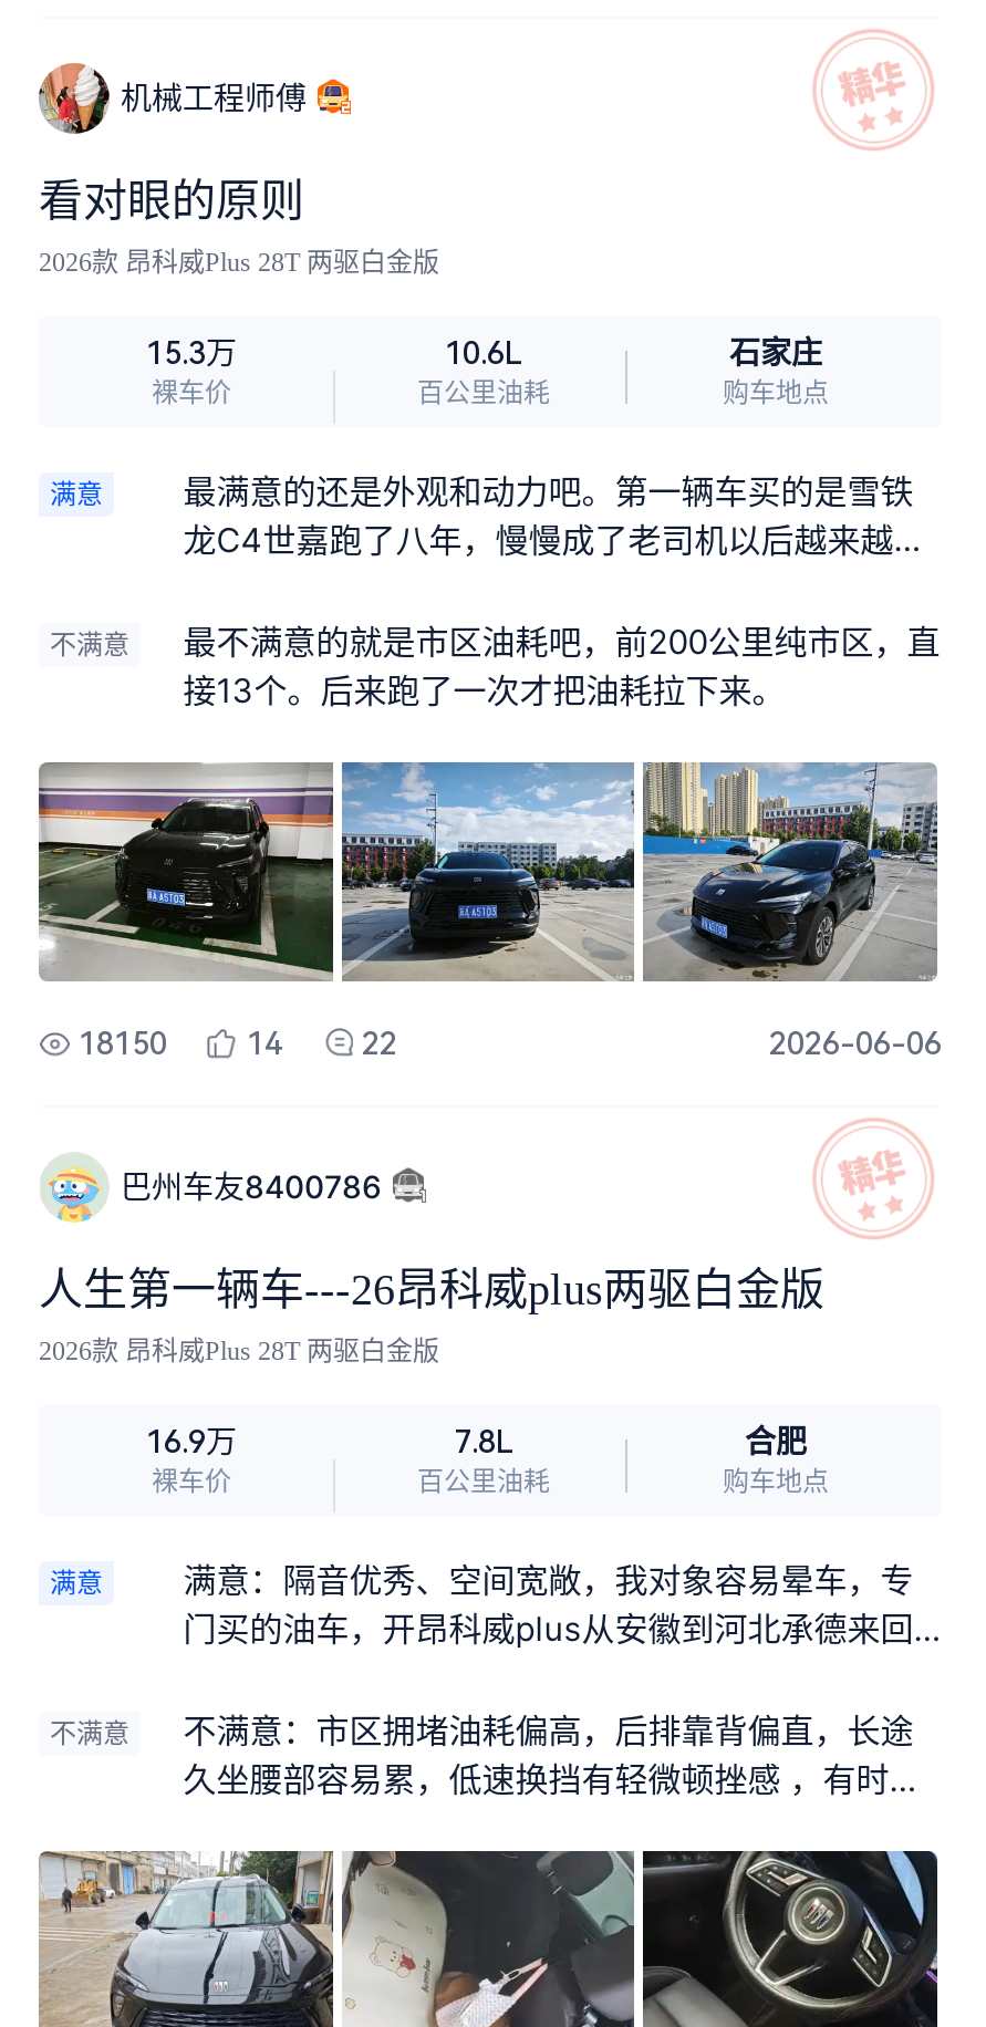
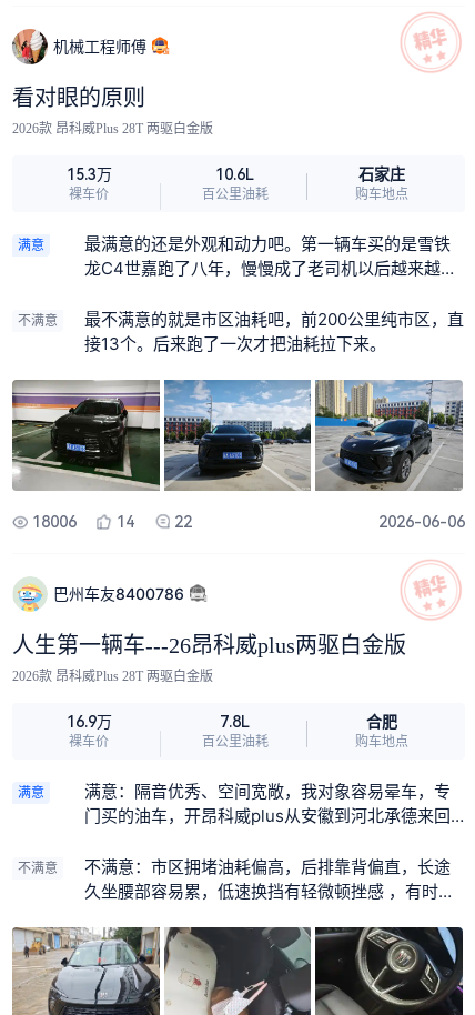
[70,1026,176,1061] 18150 -> [28,512,81,530] 18006

